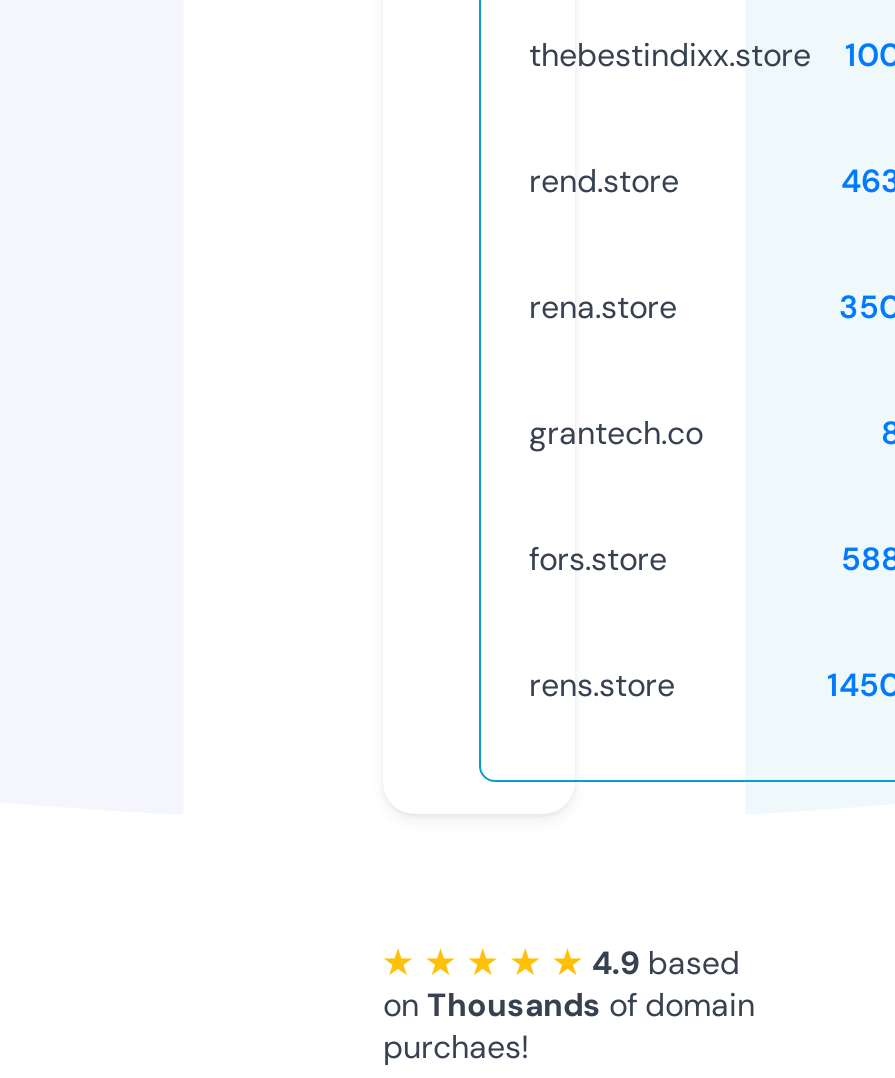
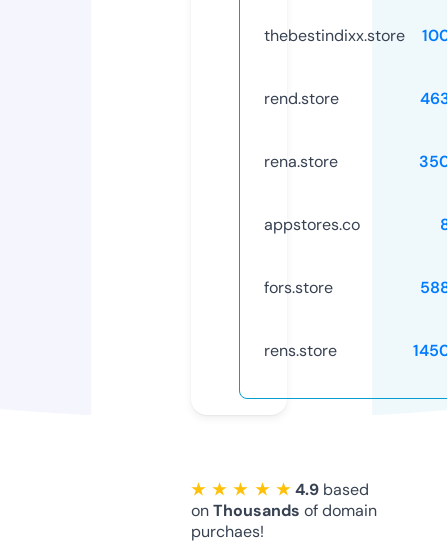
[529,412,703,454] grantech.co -> [264,214,360,235] appstores.co

